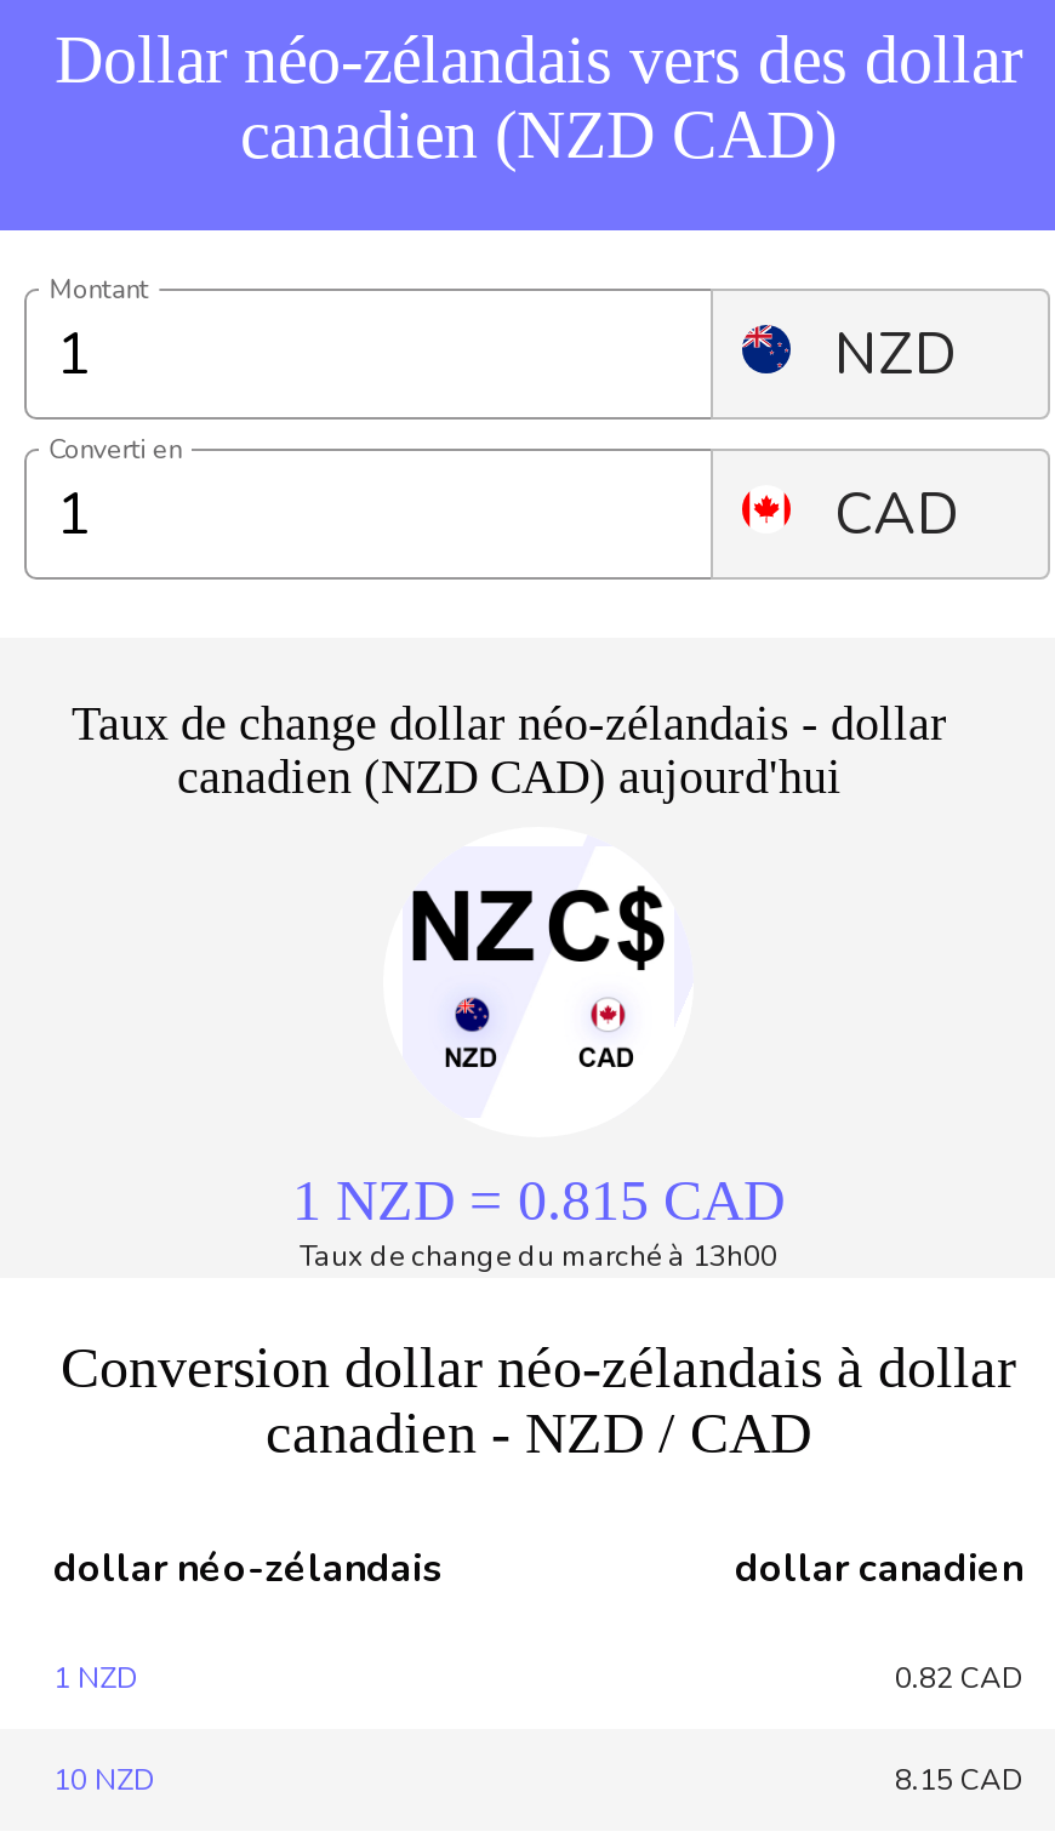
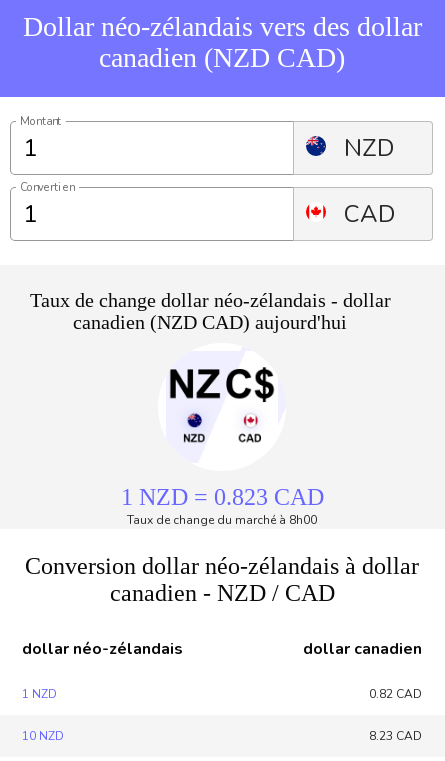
[292,1169,785,1232] 1 NZD = 0.815 CAD -> [120,484,323,510] 1 NZD = 0.823 CAD
[300,1237,777,1276] Taux de change du marché à 13h00 -> [127,512,317,528] Taux de change du marché à 8h00
[895,1761,1023,1799] 8.15 CAD -> [369,728,422,744] 8.23 CAD

